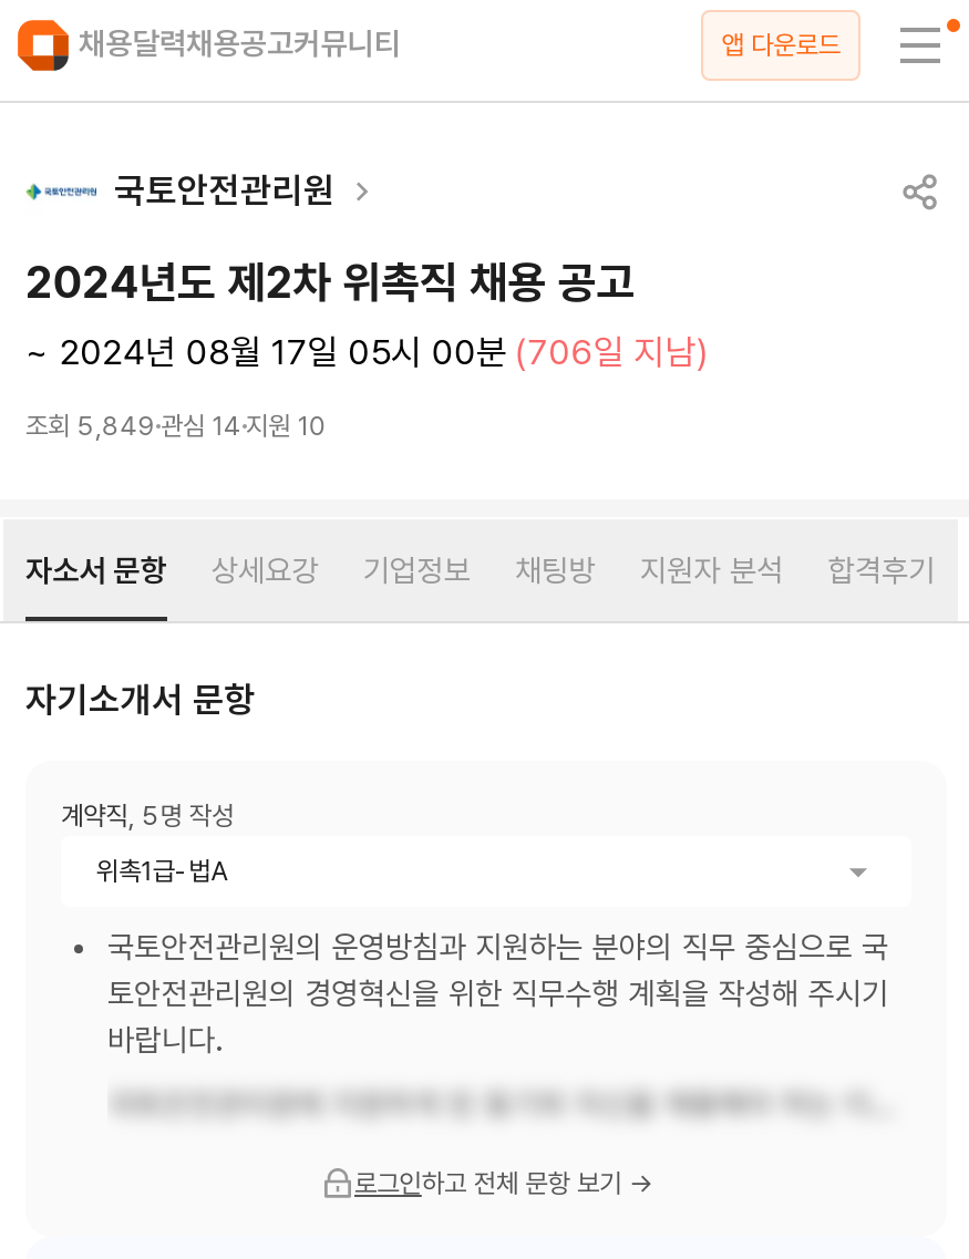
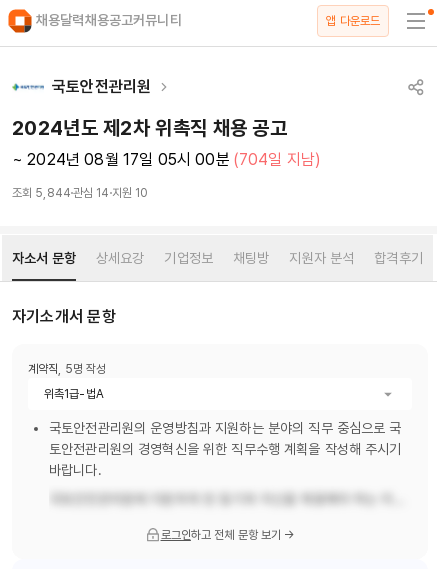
[25,331,710,373] ~ 2024년 08월 17일 05시 00분 (706일 지남) -> [12,150,321,169] ~ 2024년 08월 17일 05시 00분 (704일 지남)
[25,411,327,442] 조회 5,849 관심 14 지원 10 -> [12,186,148,200] 조회 5,844 관심 14 지원 10

